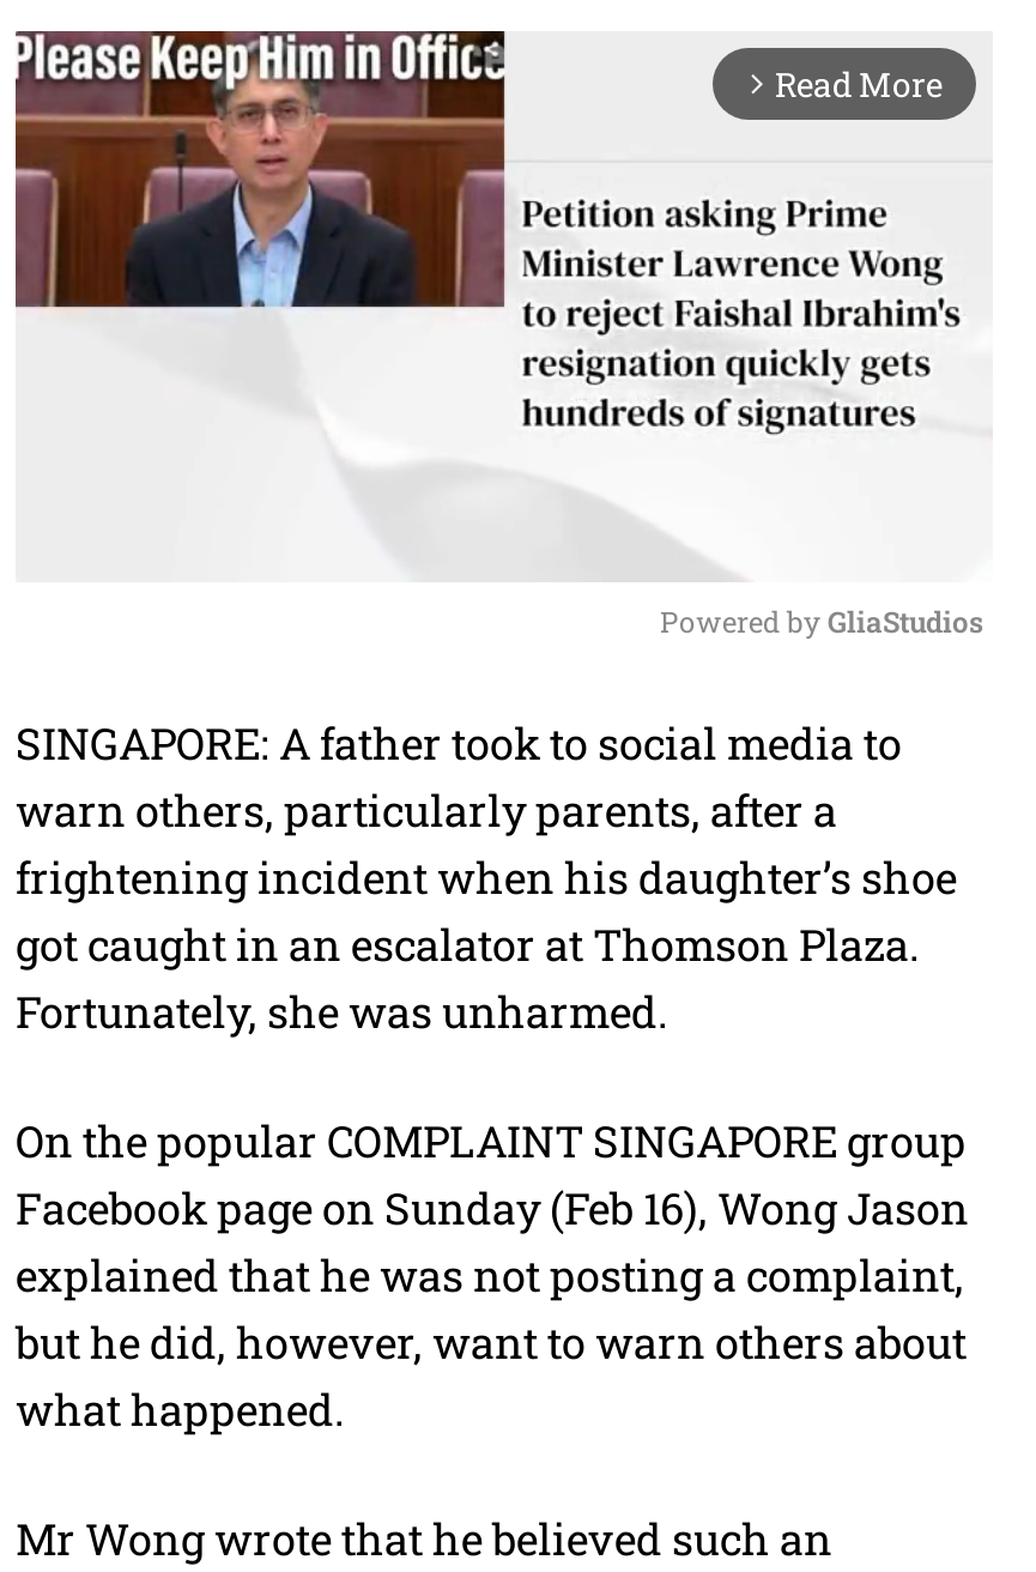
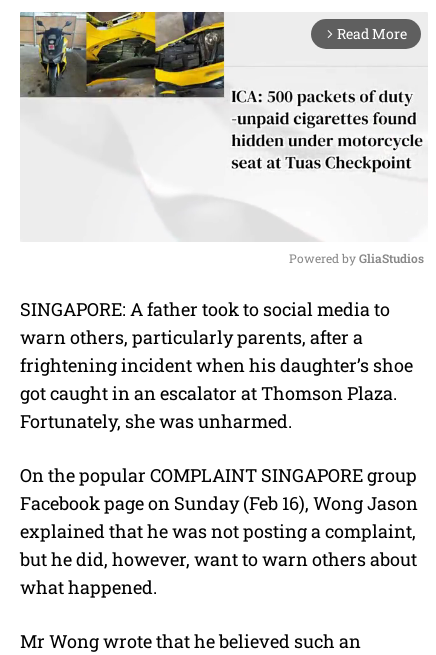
[13,29,979,436] [image] -> [19,11,423,180] [image]

